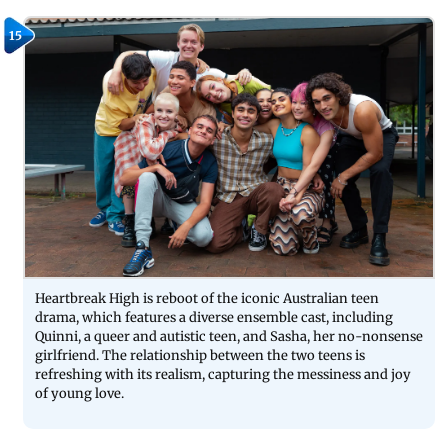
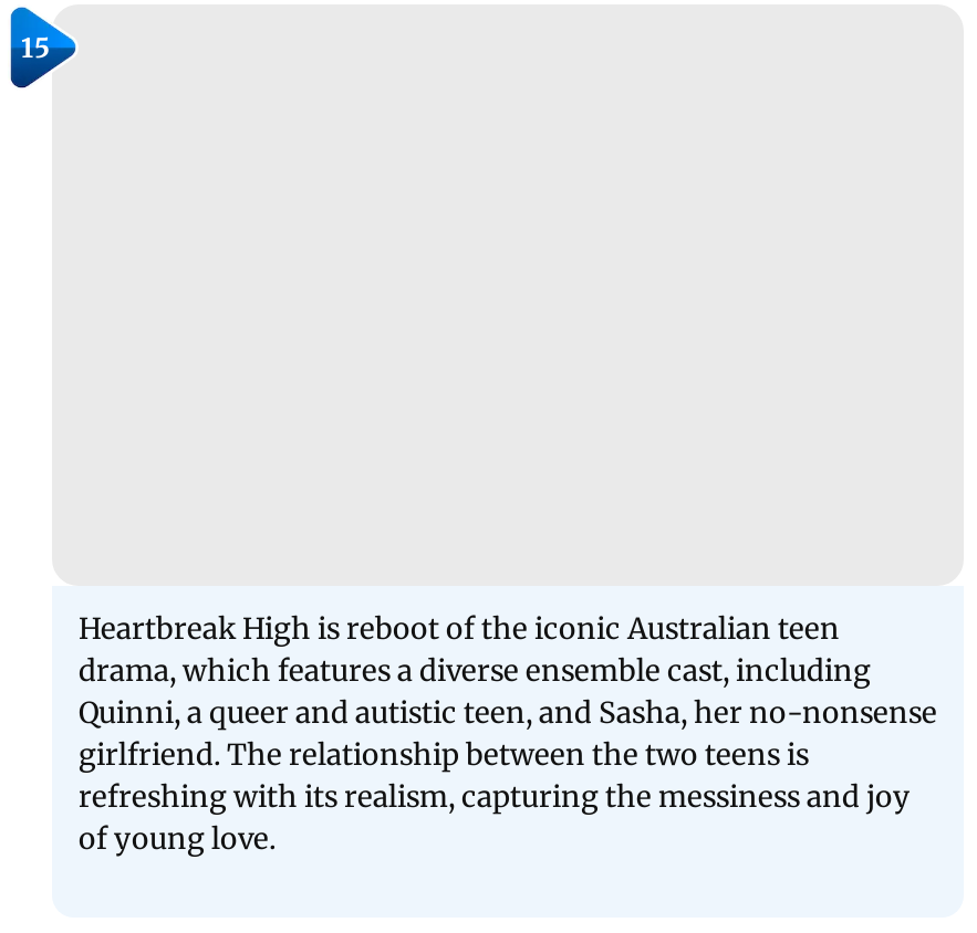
[24,17,434,278] [image] -> none

